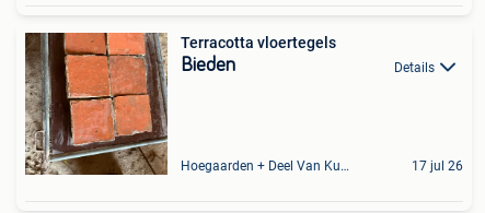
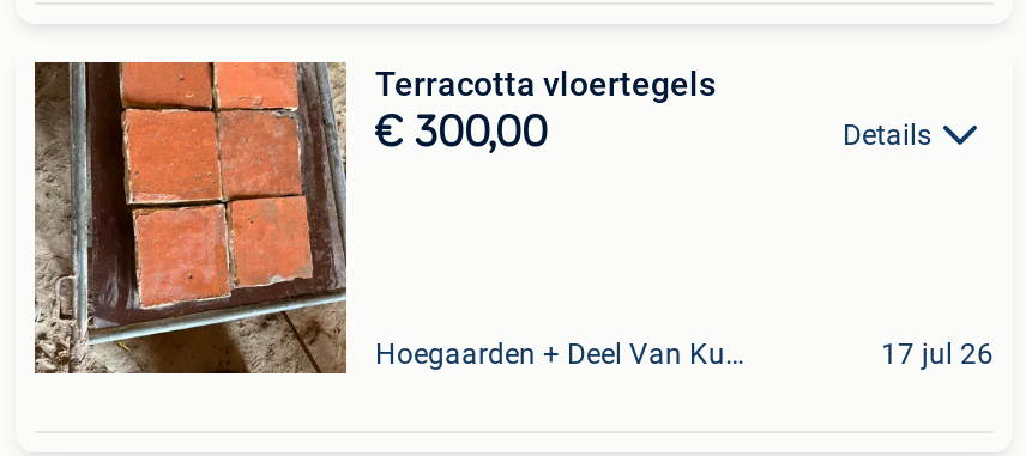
[181,56,235,76] Bieden -> [375,112,548,155] € 300,00

